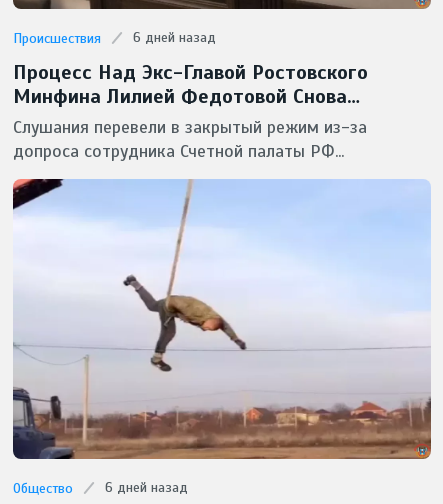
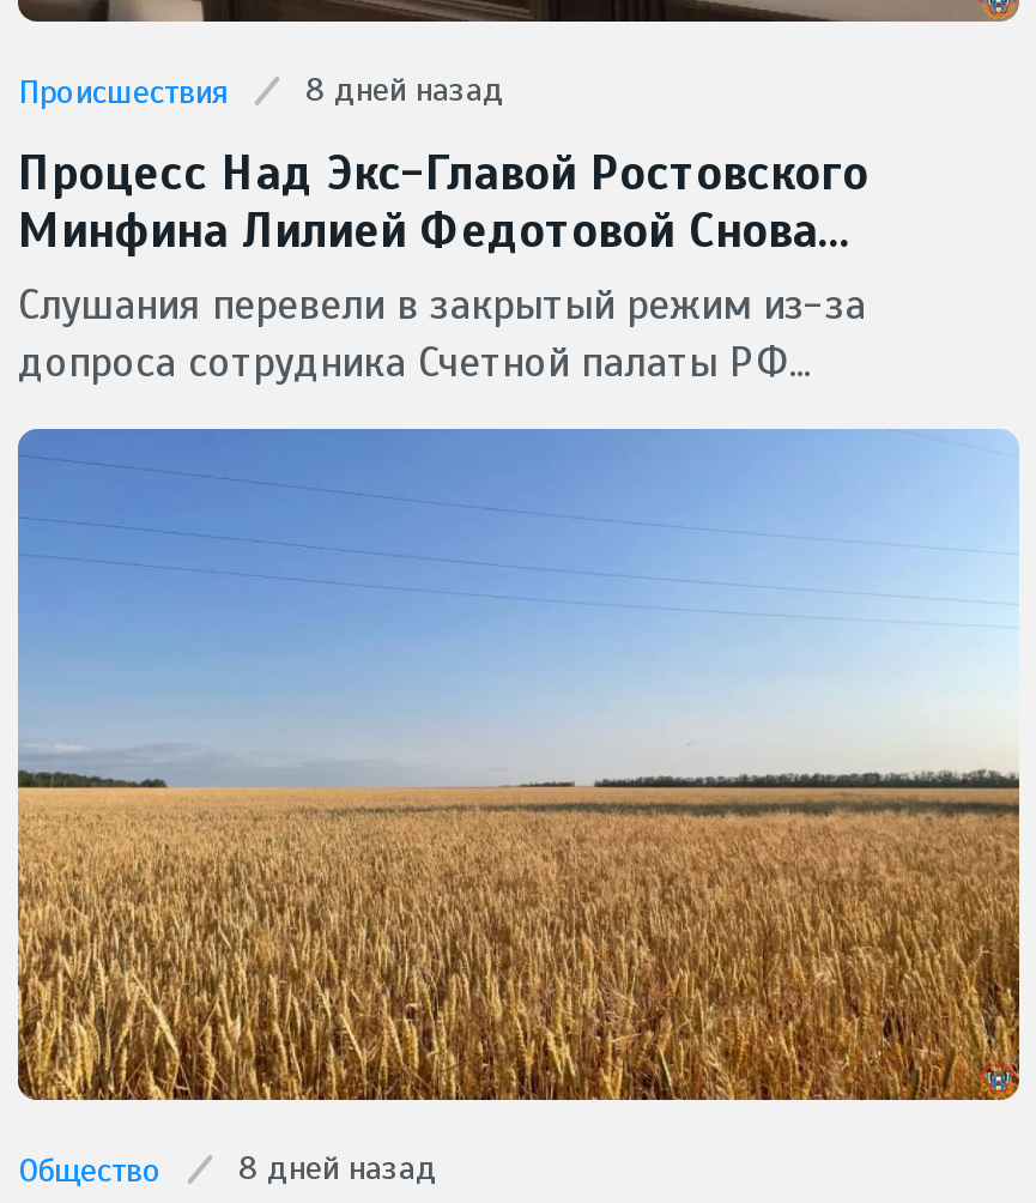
[13,29,216,47] Происшествия 6 дней назад -> [18,70,504,113] Происшествия 8 дней назад
[12,178,432,497] [image] | Общество 6 дней назад -> [16,427,1022,1191] [image] | Общество 8 дней назад

